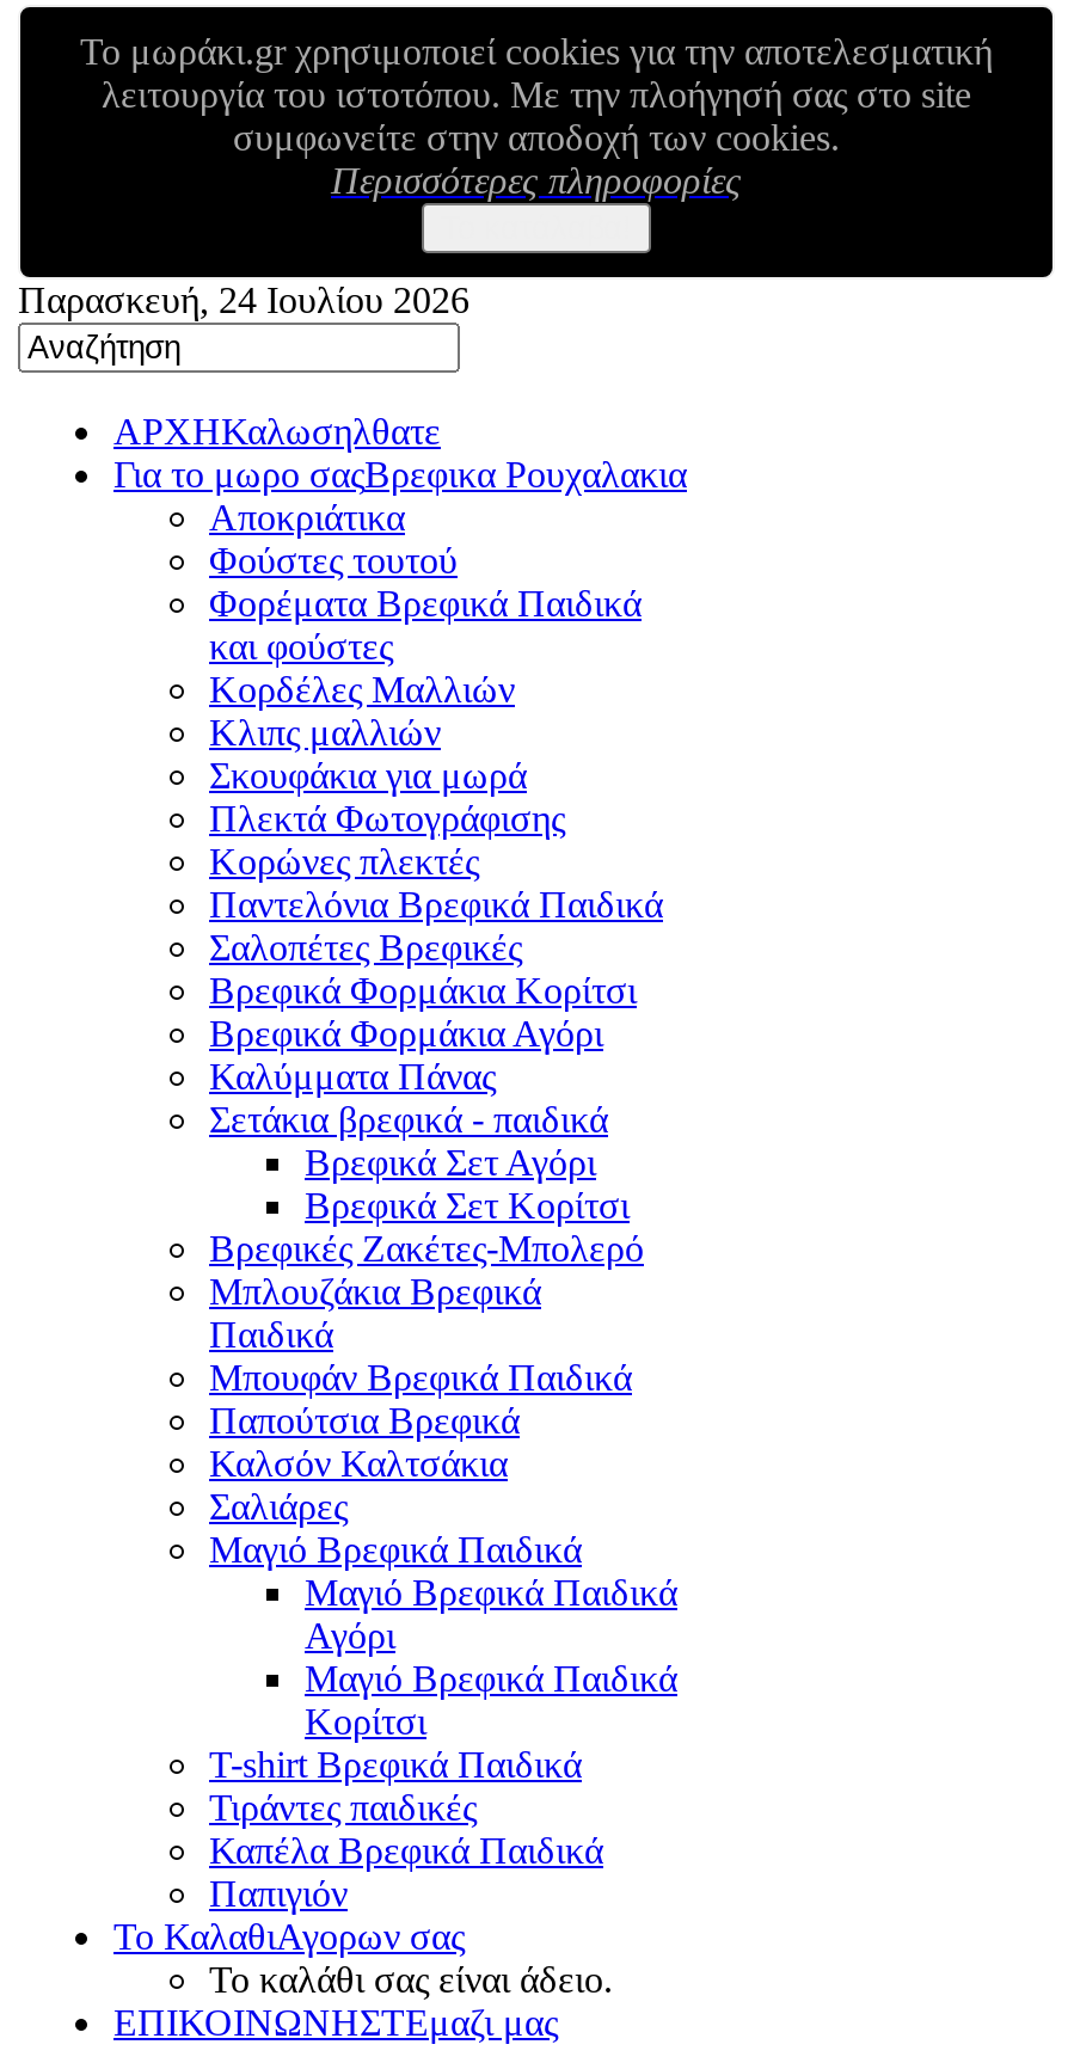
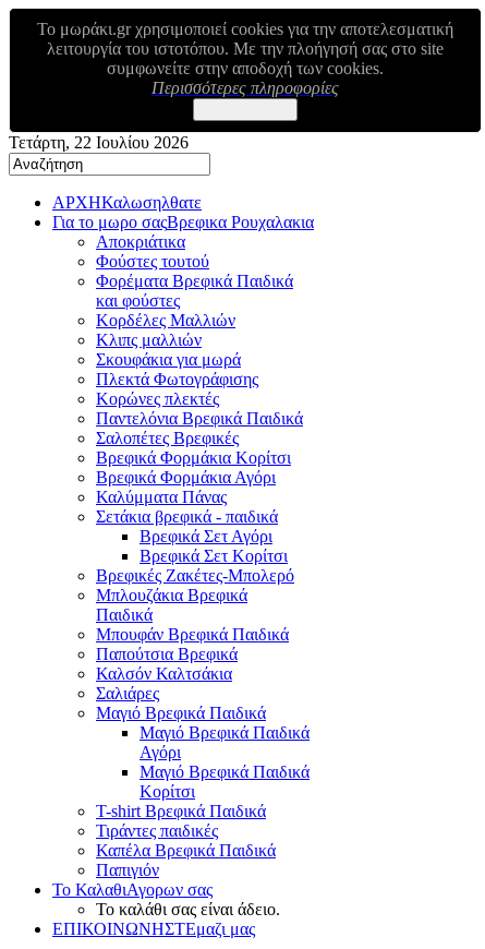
[18,280,469,320] Παρασκευή, 24 Ιουλίου 2026 -> [9,133,189,152] Τετάρτη, 22 Ιουλίου 2026

